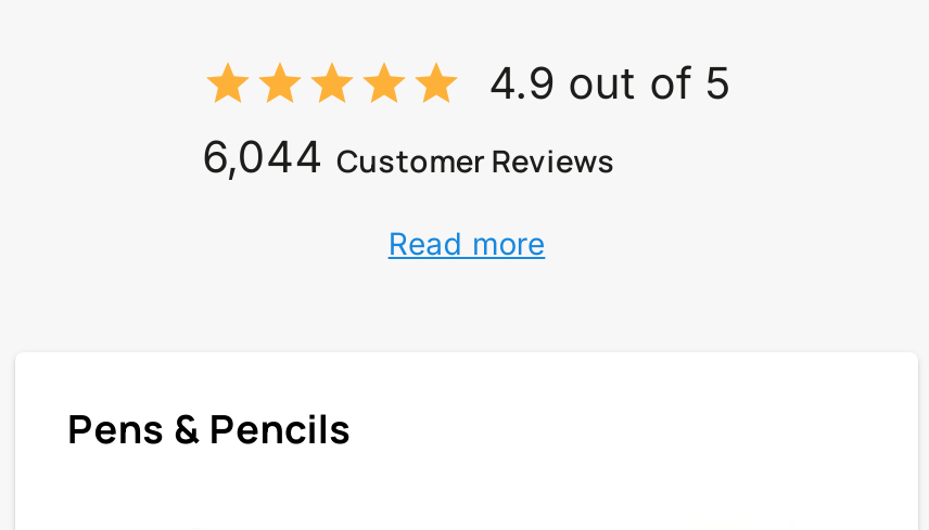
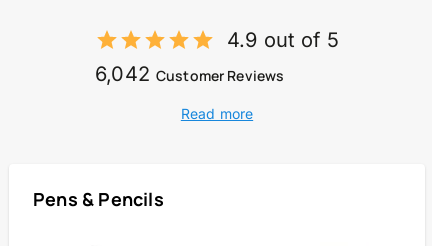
[202,131,615,183] 6,044 Customer Reviews -> [95,62,284,86] 6,042 Customer Reviews

